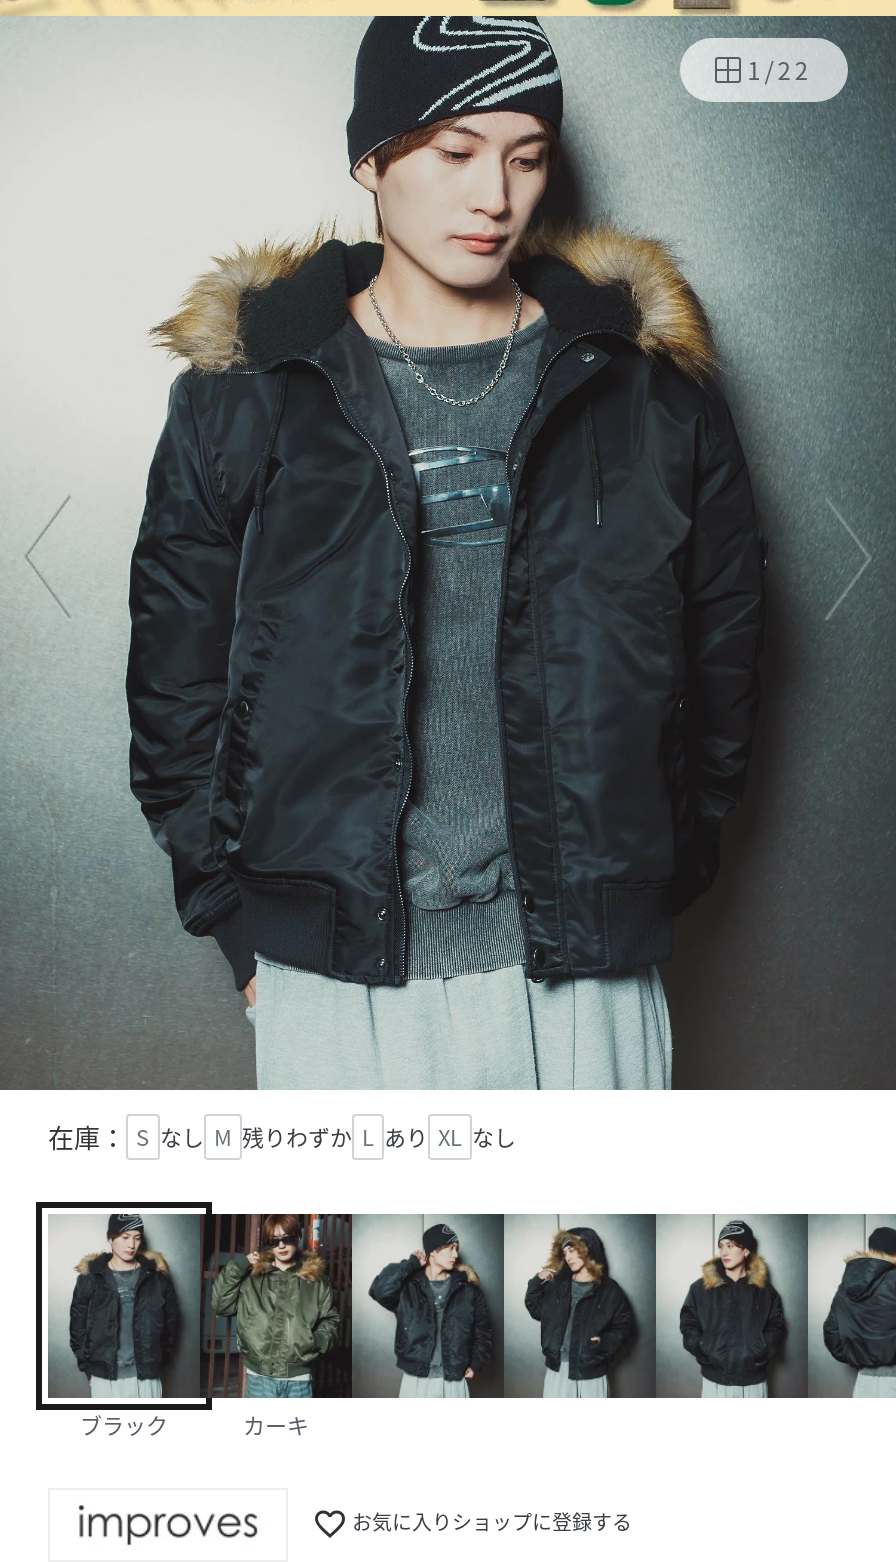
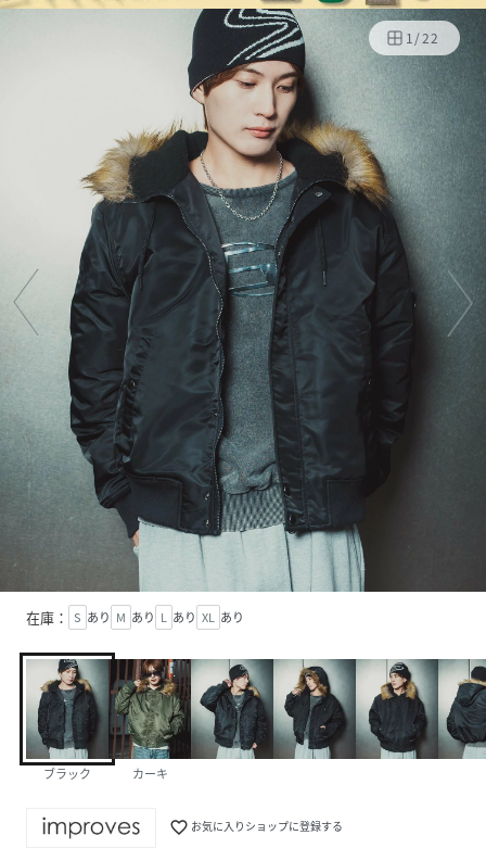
[48,1119,516,1157] 在庫： S なし M 残りわずか L あり XL なし -> [26,607,244,628] 在庫： S あり M あり L あり XL あり

